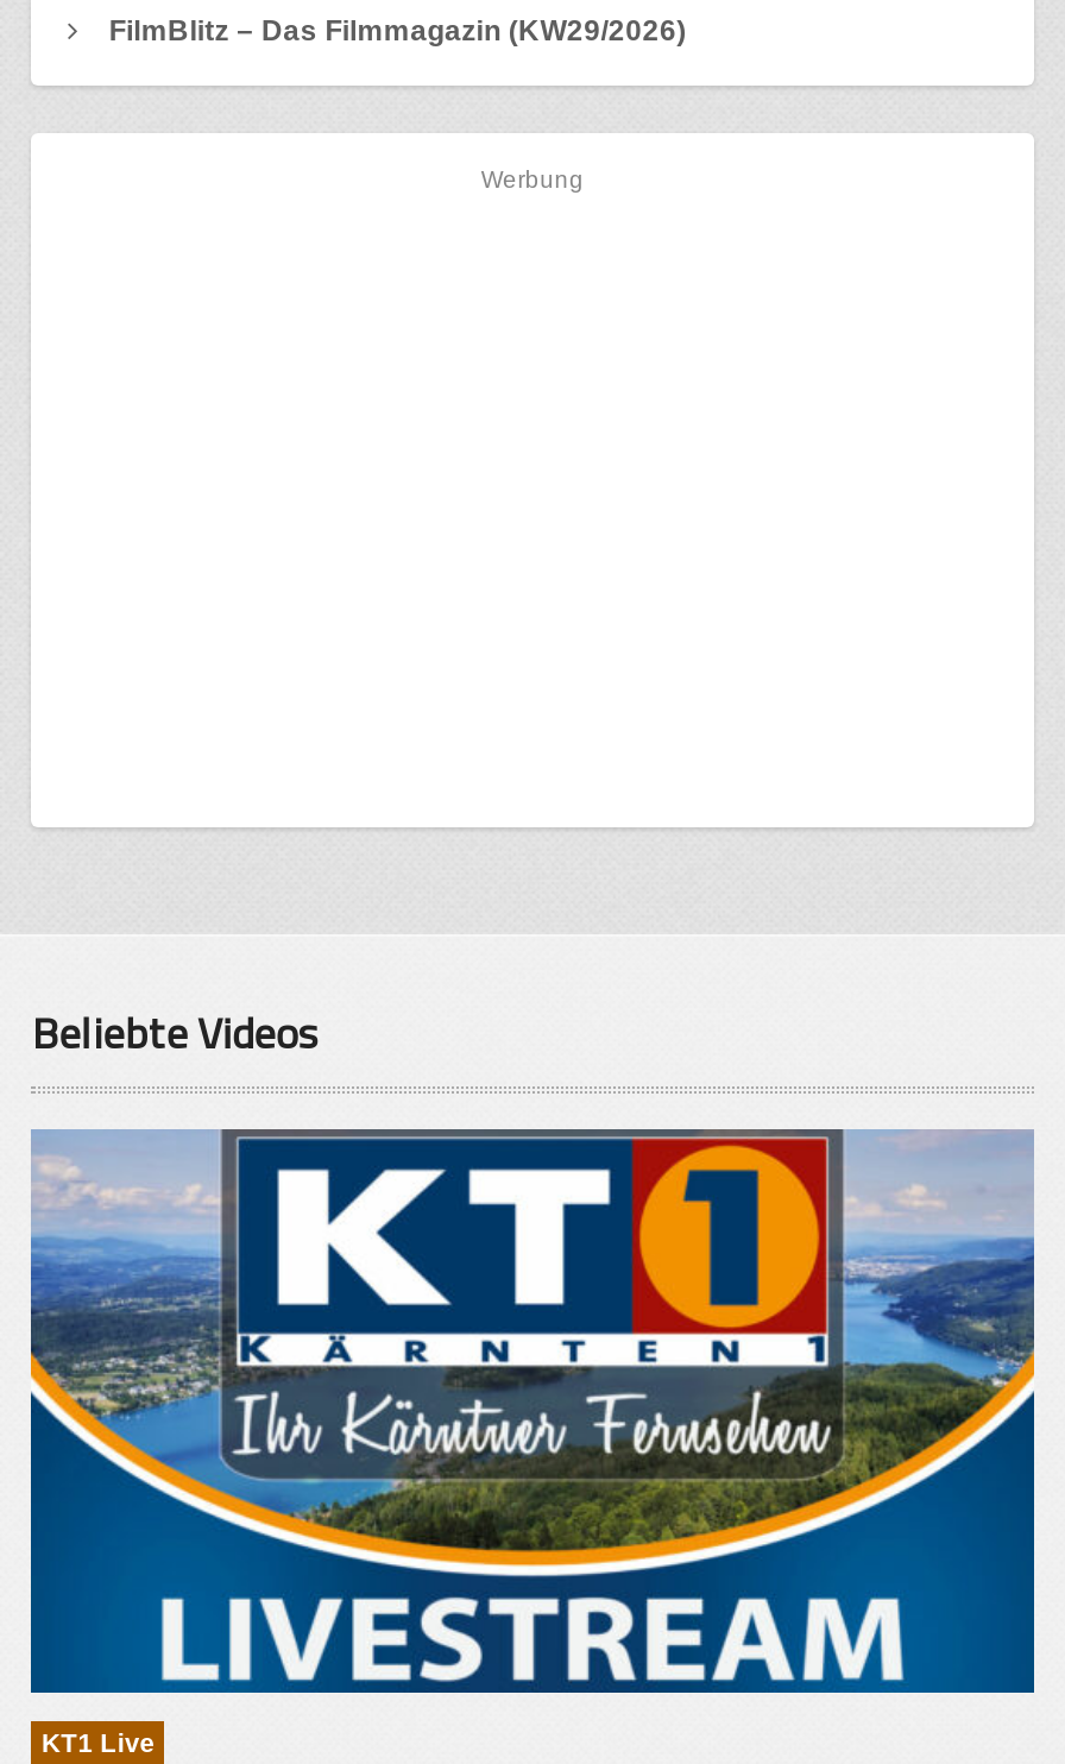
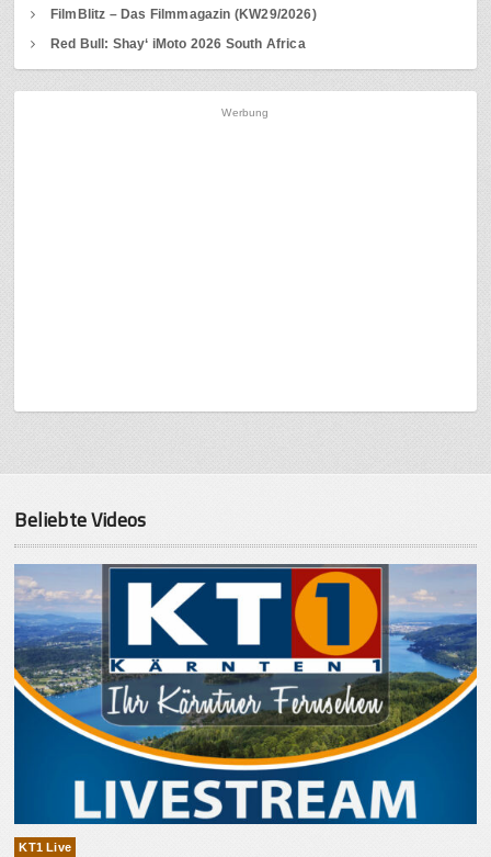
none -> [50,37,306,52] Red Bull: Shay‘ iMoto 2026 South Africa

